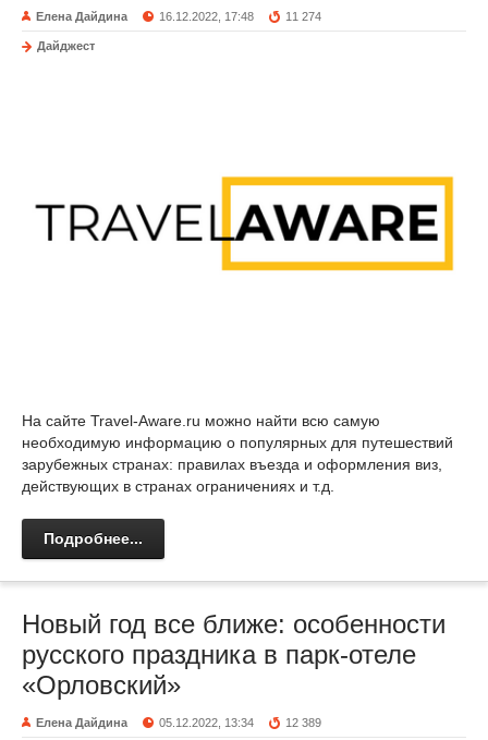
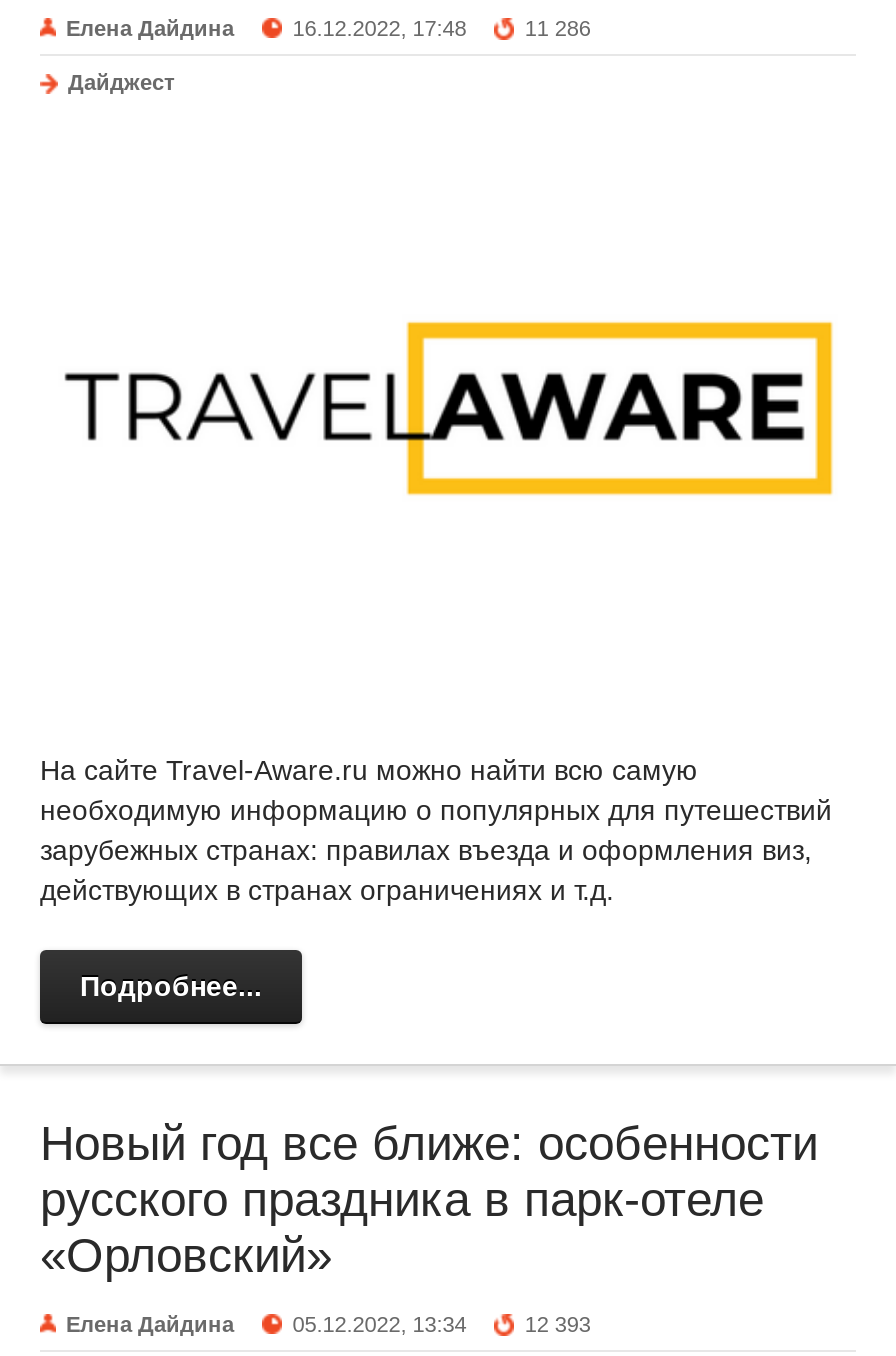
[286,9,322,22] 11 274 -> [525,15,591,39] 11 286
[286,716,322,730] 12 389 -> [525,1313,591,1337] 12 393

